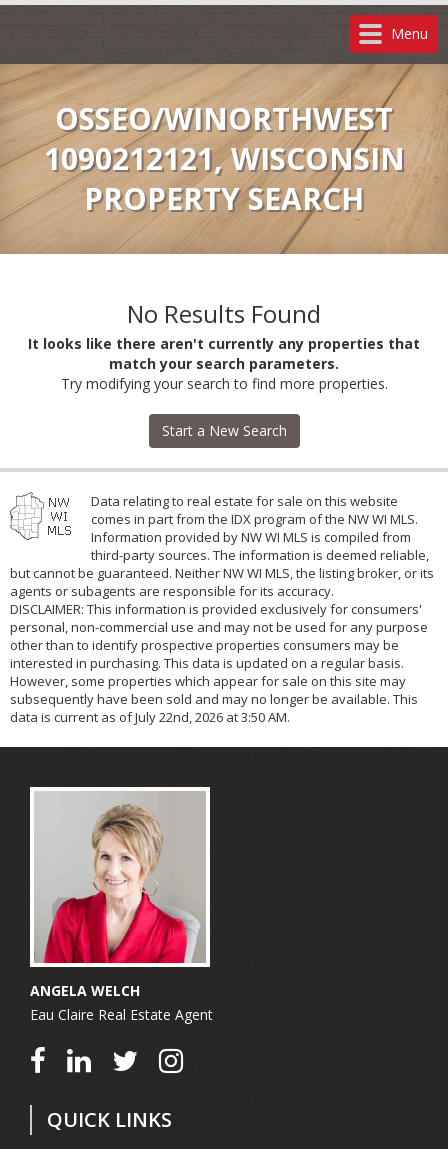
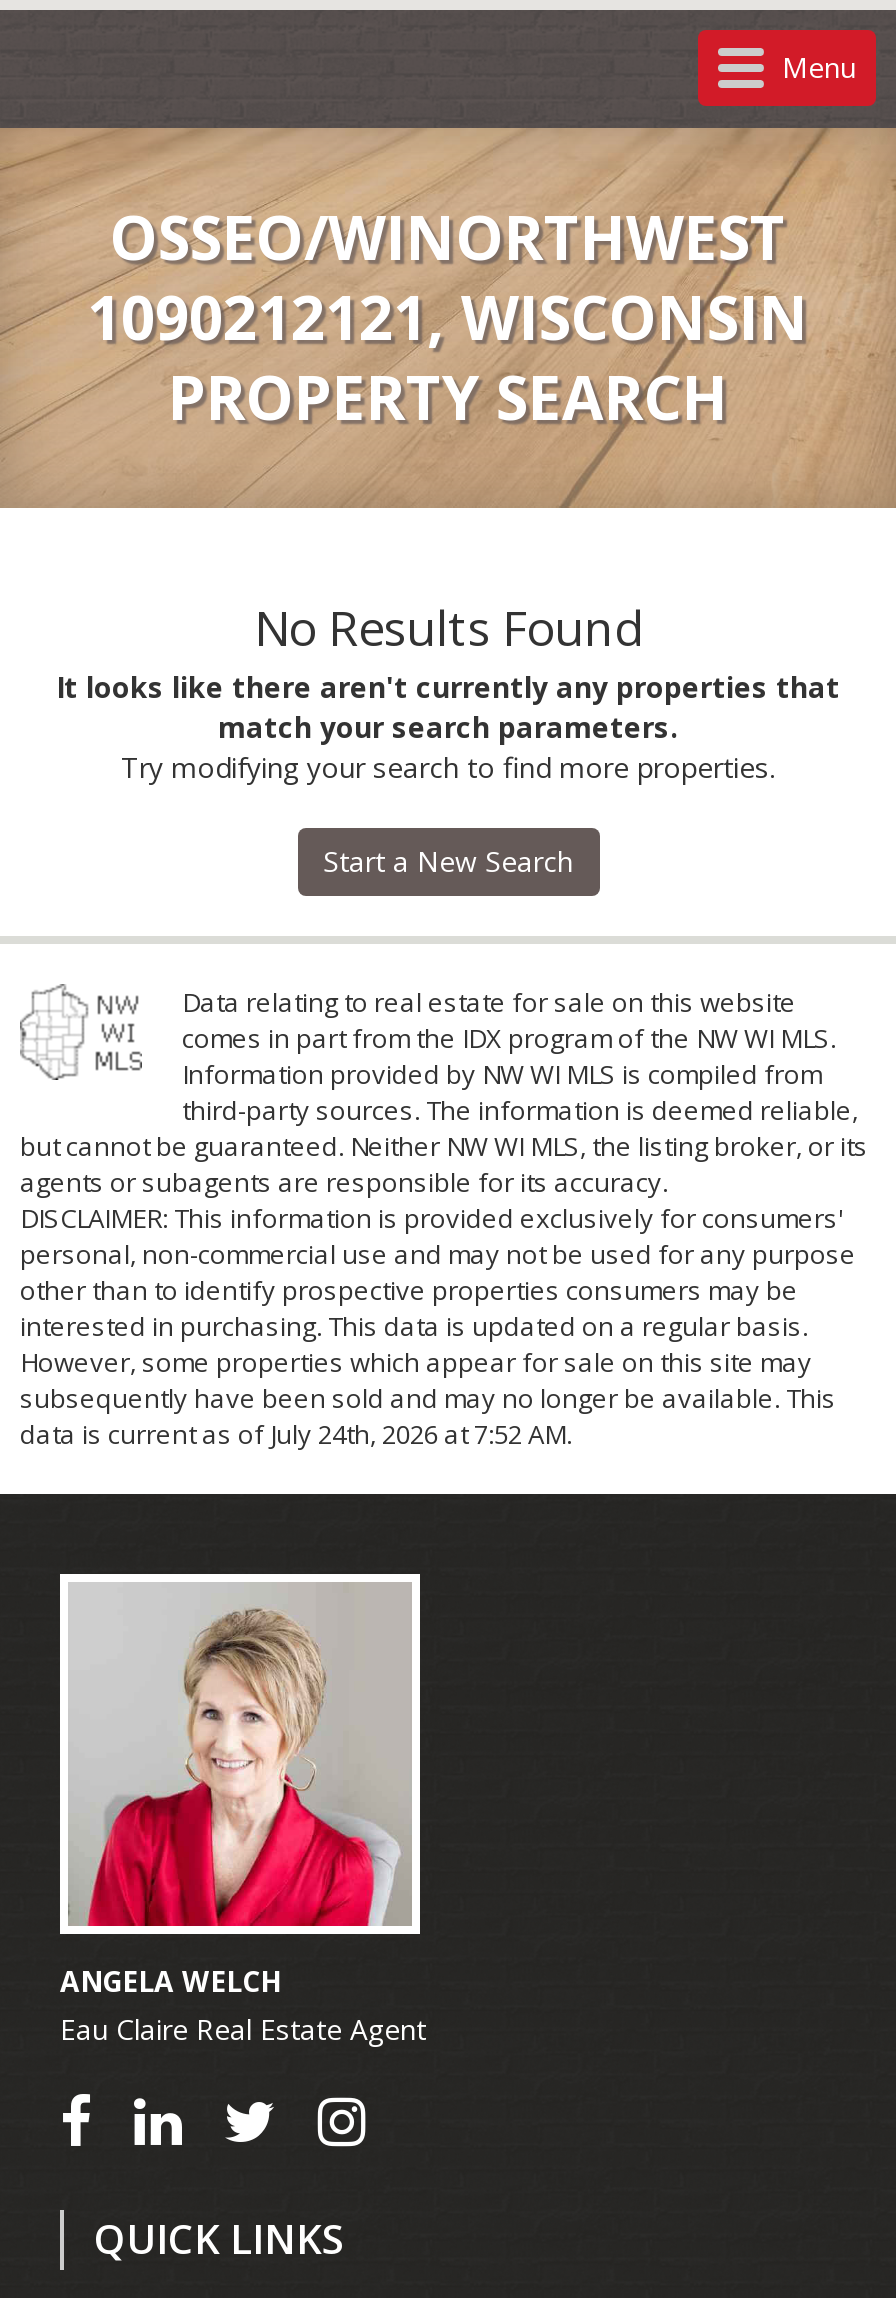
[10,708,290,726] data is current as of July 22nd, 2026 at 3:50 AM. -> [20,1417,572,1453] data is current as of July 24th, 2026 at 7:52 AM.

